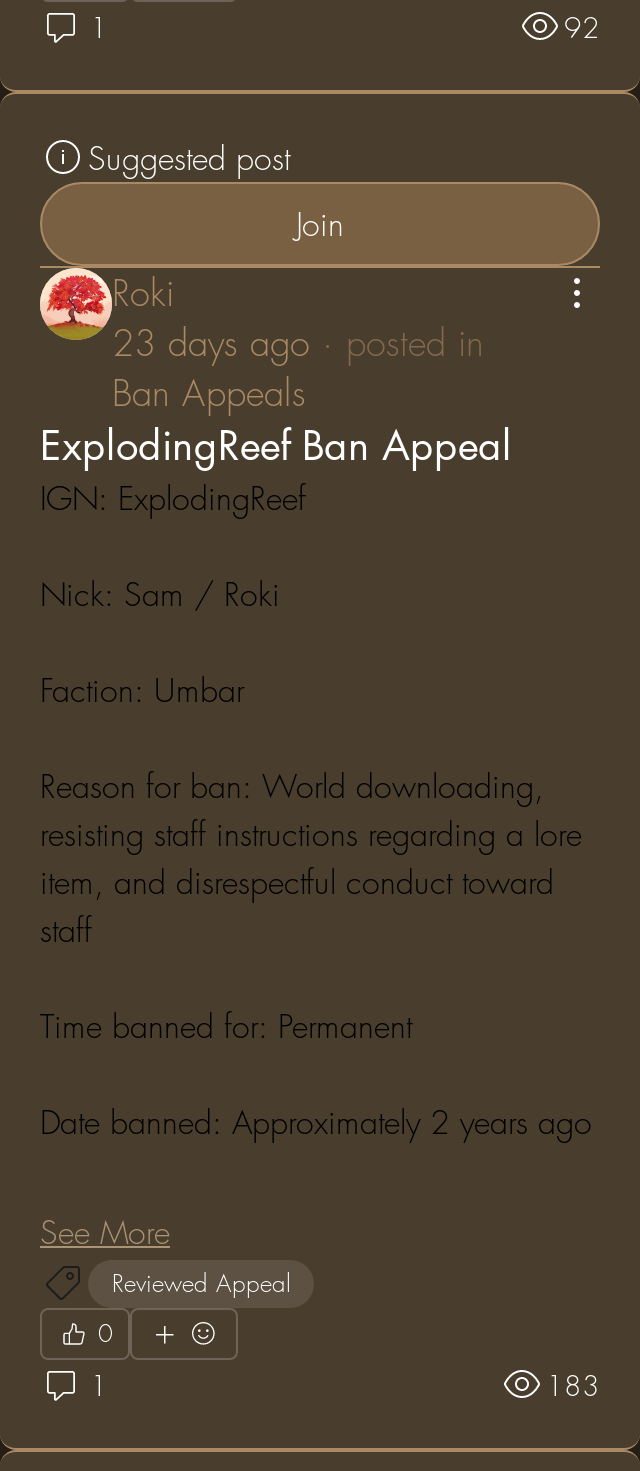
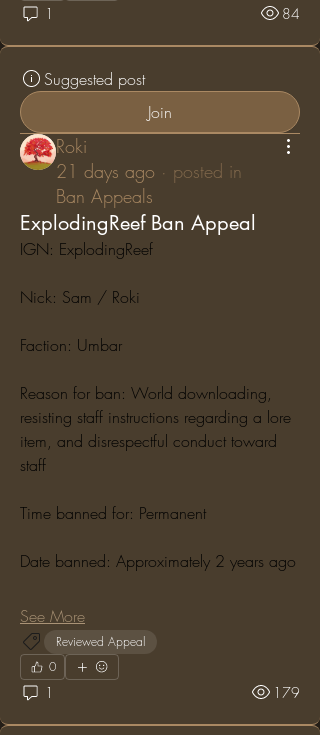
[564,7,600,45] 92 -> [282,3,300,22] 84
[112,318,484,366] 23 days ago · posted in -> [56,159,242,183] 21 days ago · posted in
[546,1365,600,1403] 183 -> [273,682,300,701] 179

